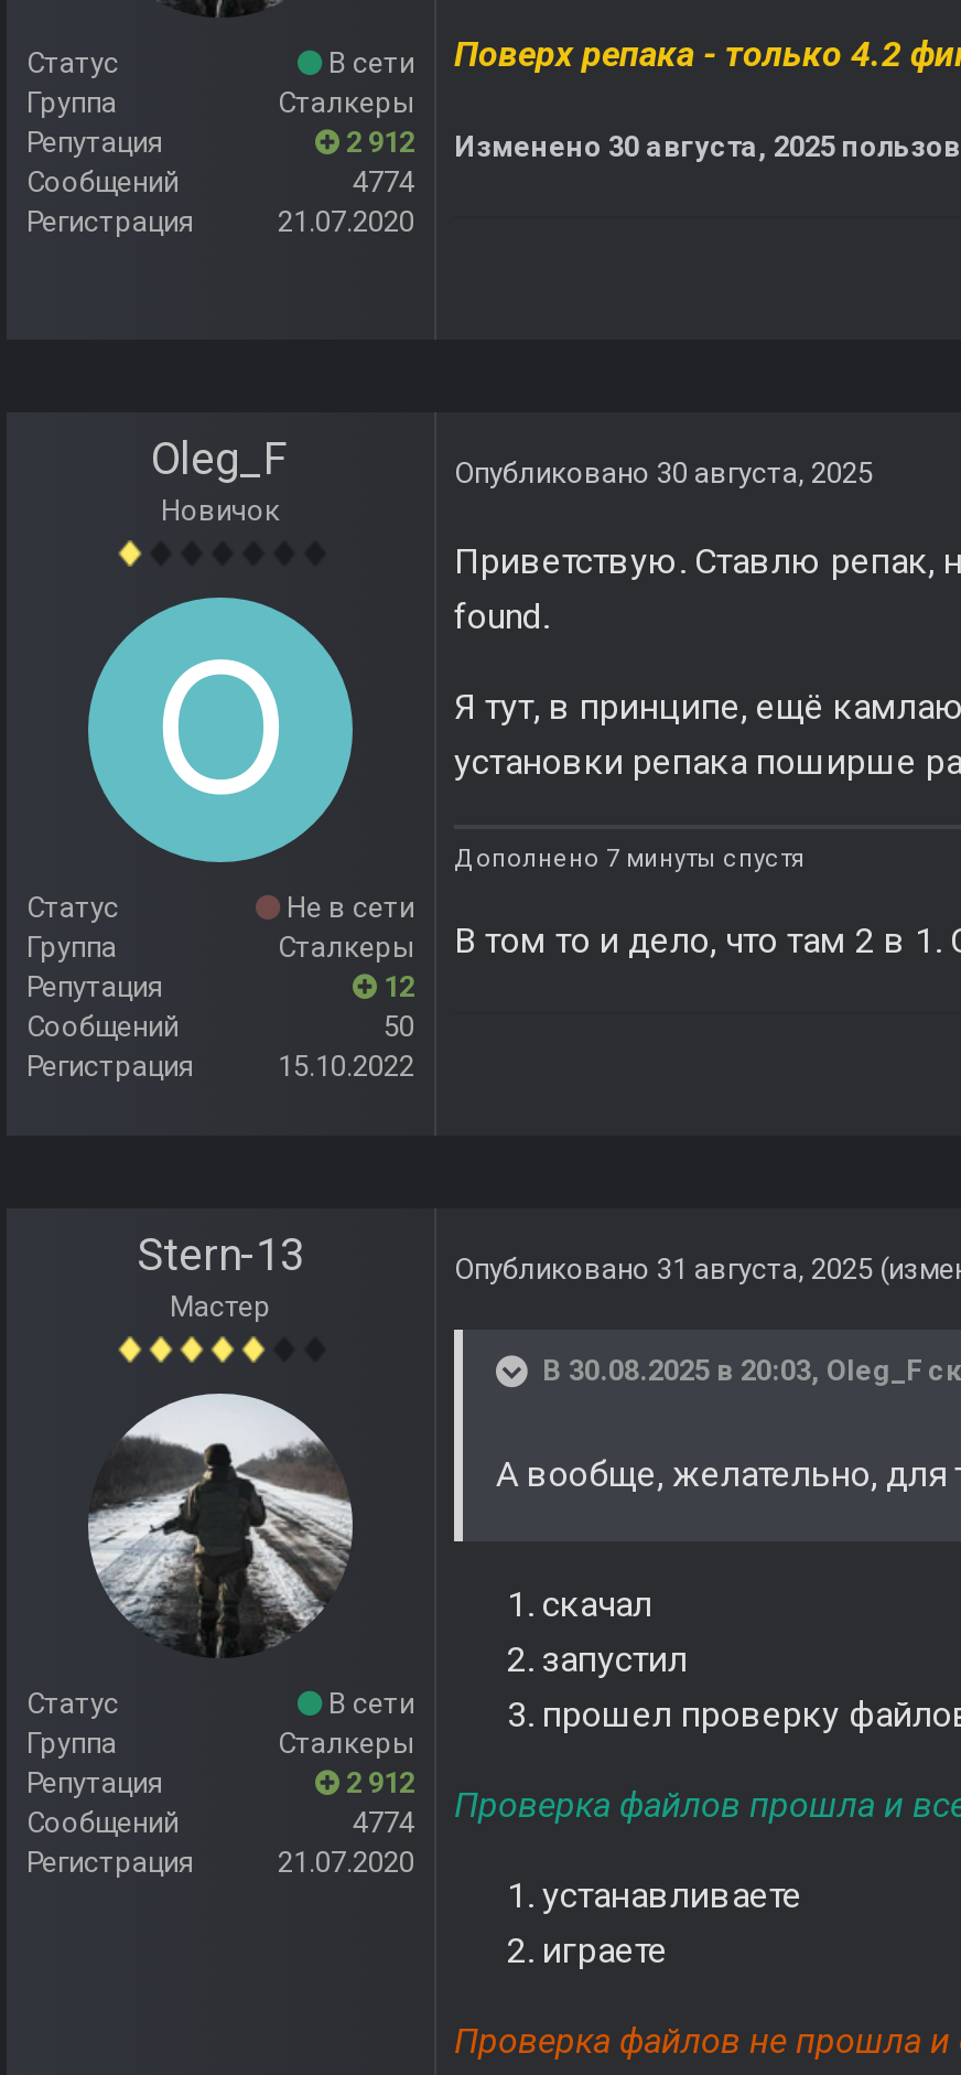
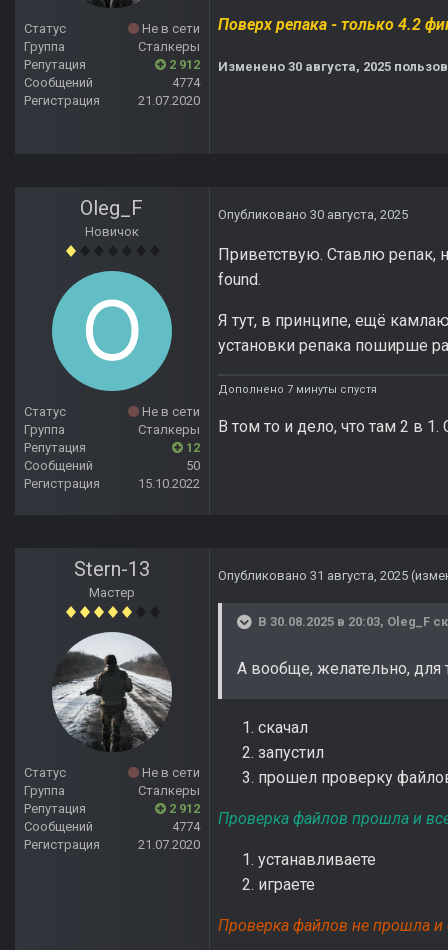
[322,47,414,80] В сети -> [139,21,200,36] Не в сети
[322,1687,414,1720] В сети -> [139,765,200,780] Не в сети

